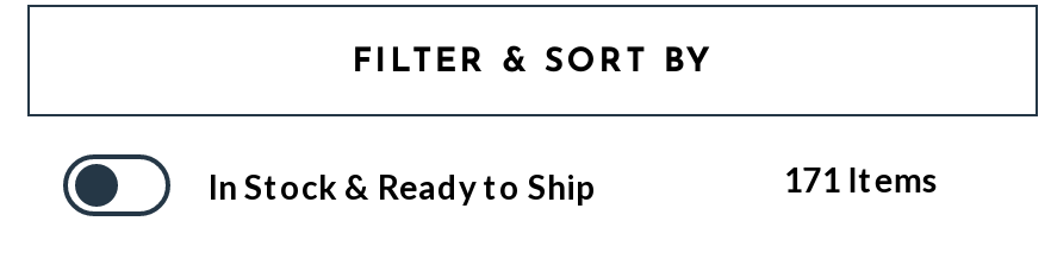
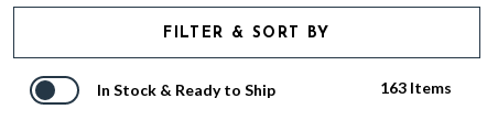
[784,159,939,200] 171 Items -> [380,78,452,97] 163 Items

